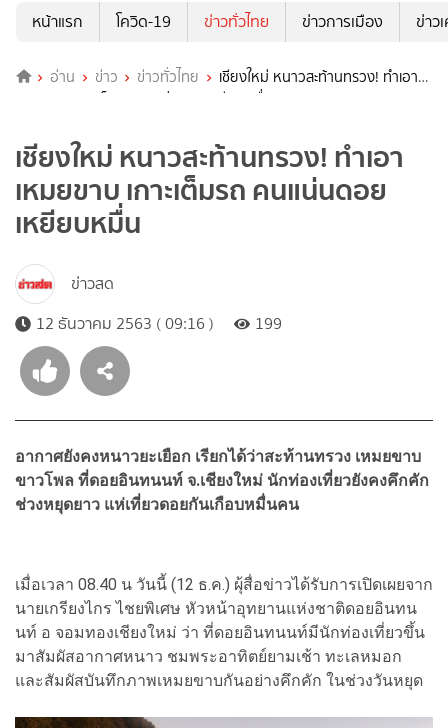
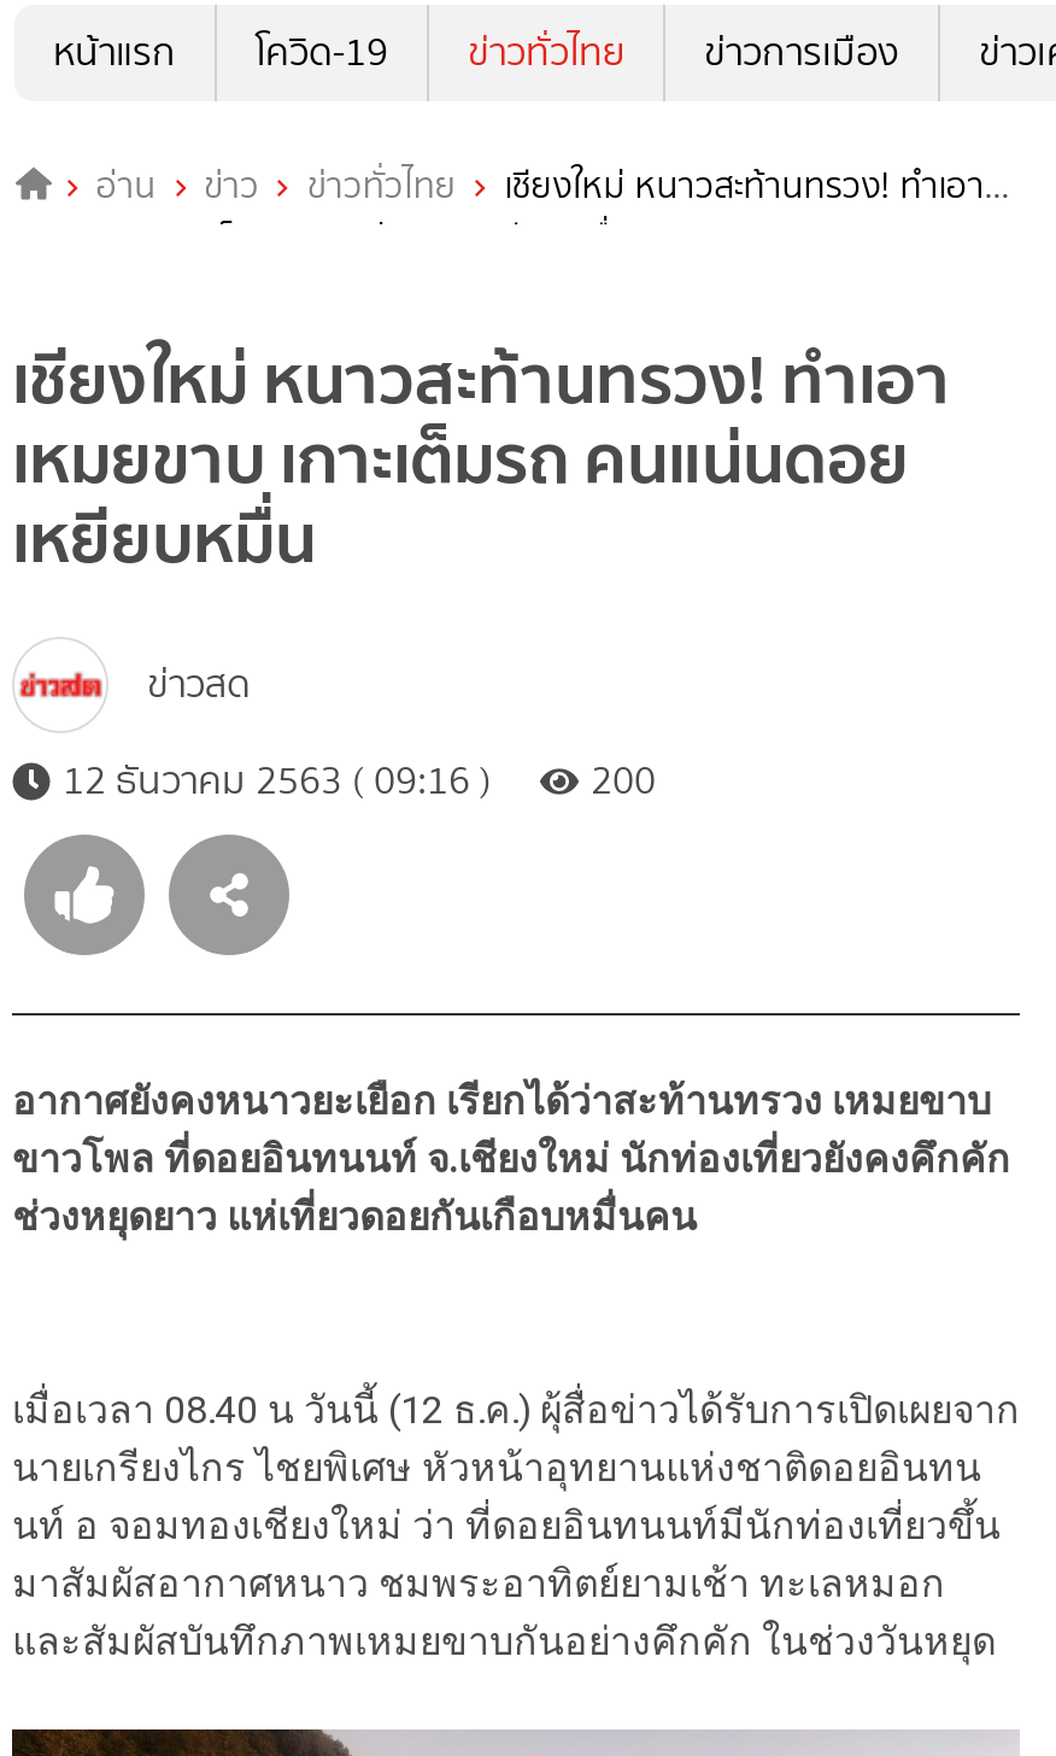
[36,312,282,335] 12 ธันวาคม 2563 ( 09:16 ) 199 -> [63,752,656,808] 12 ธันวาคม 2563 ( 09:16 ) 200

